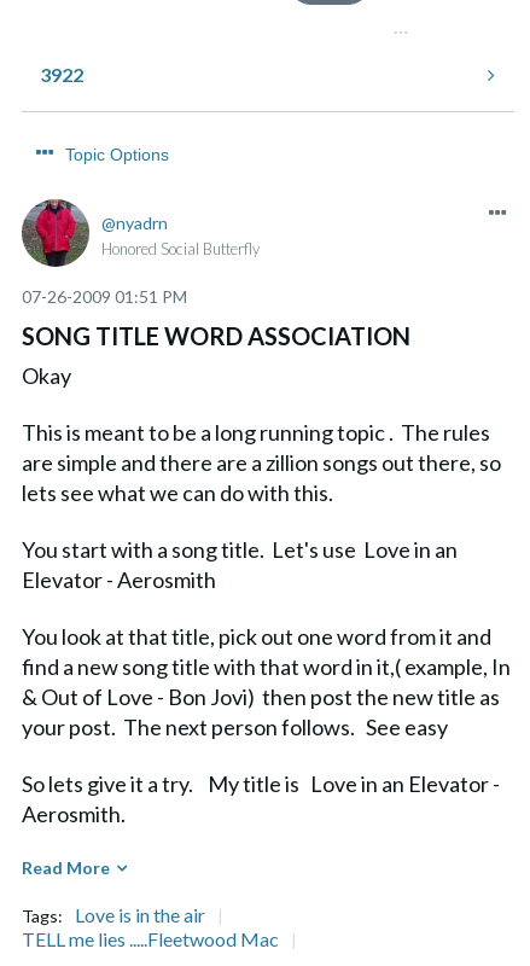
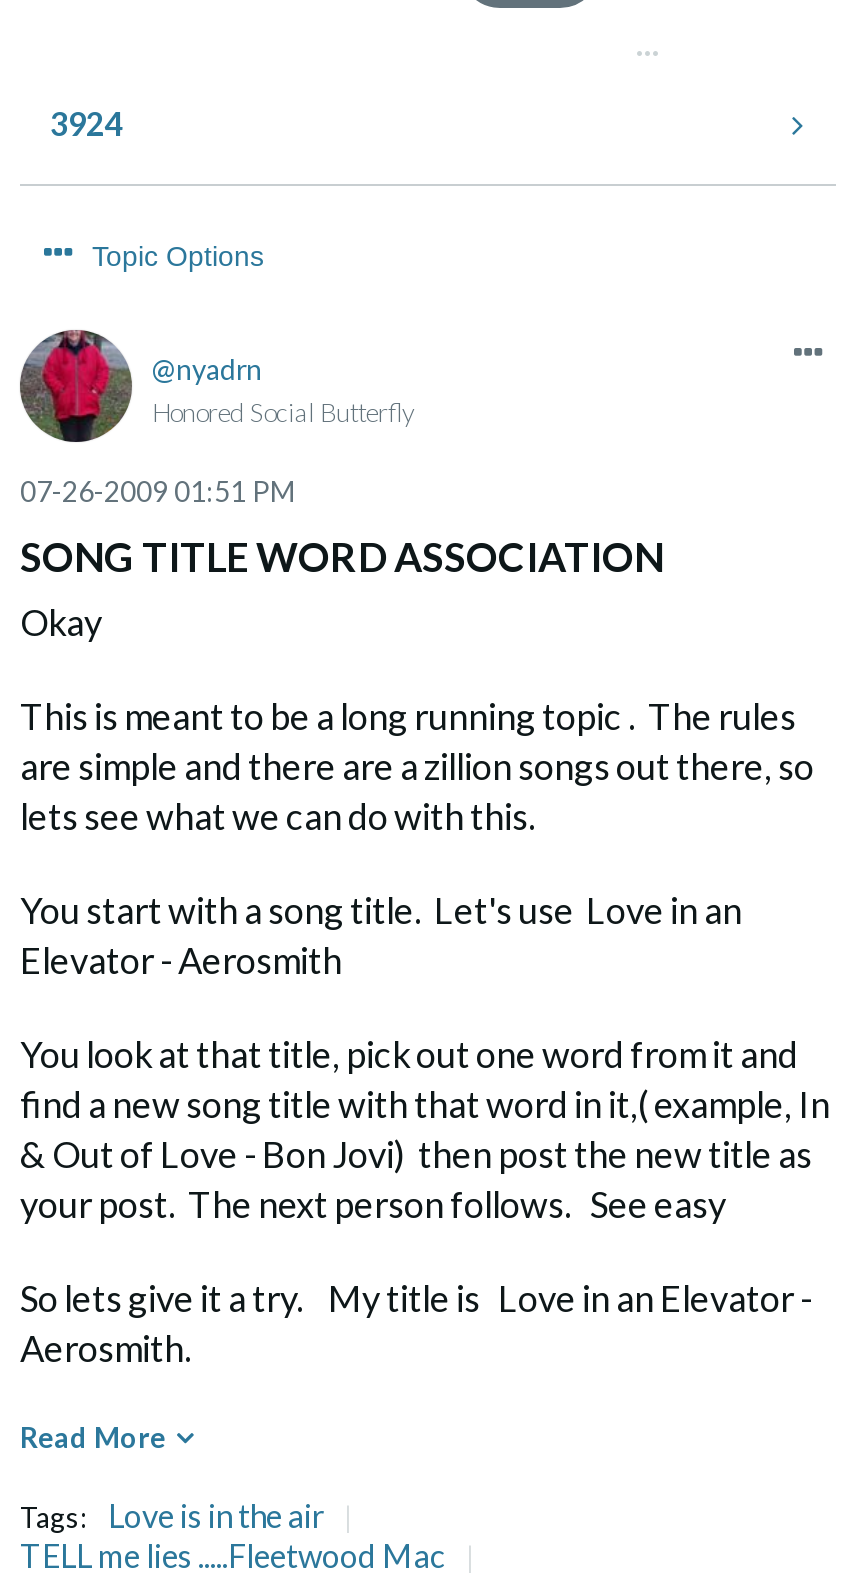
[40,62,83,85] 3922 -> [50,103,122,141] 3924

